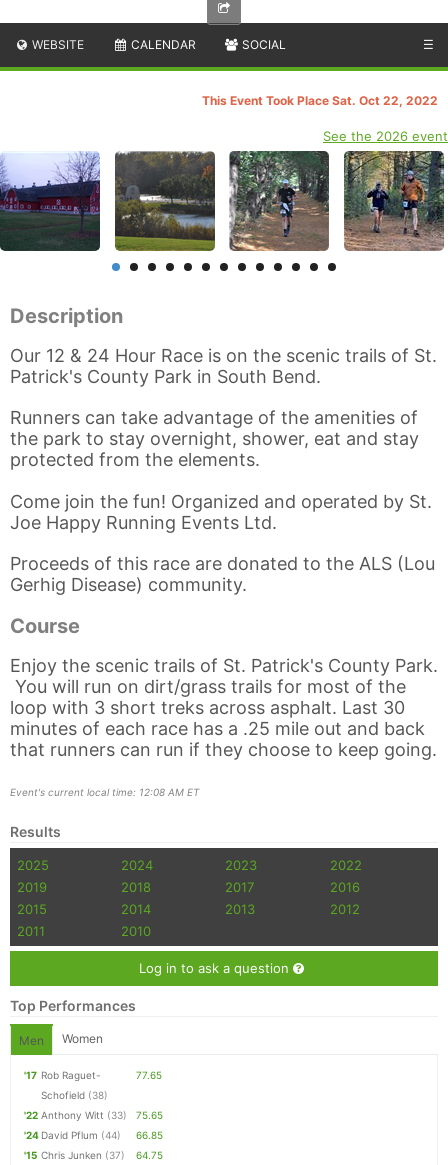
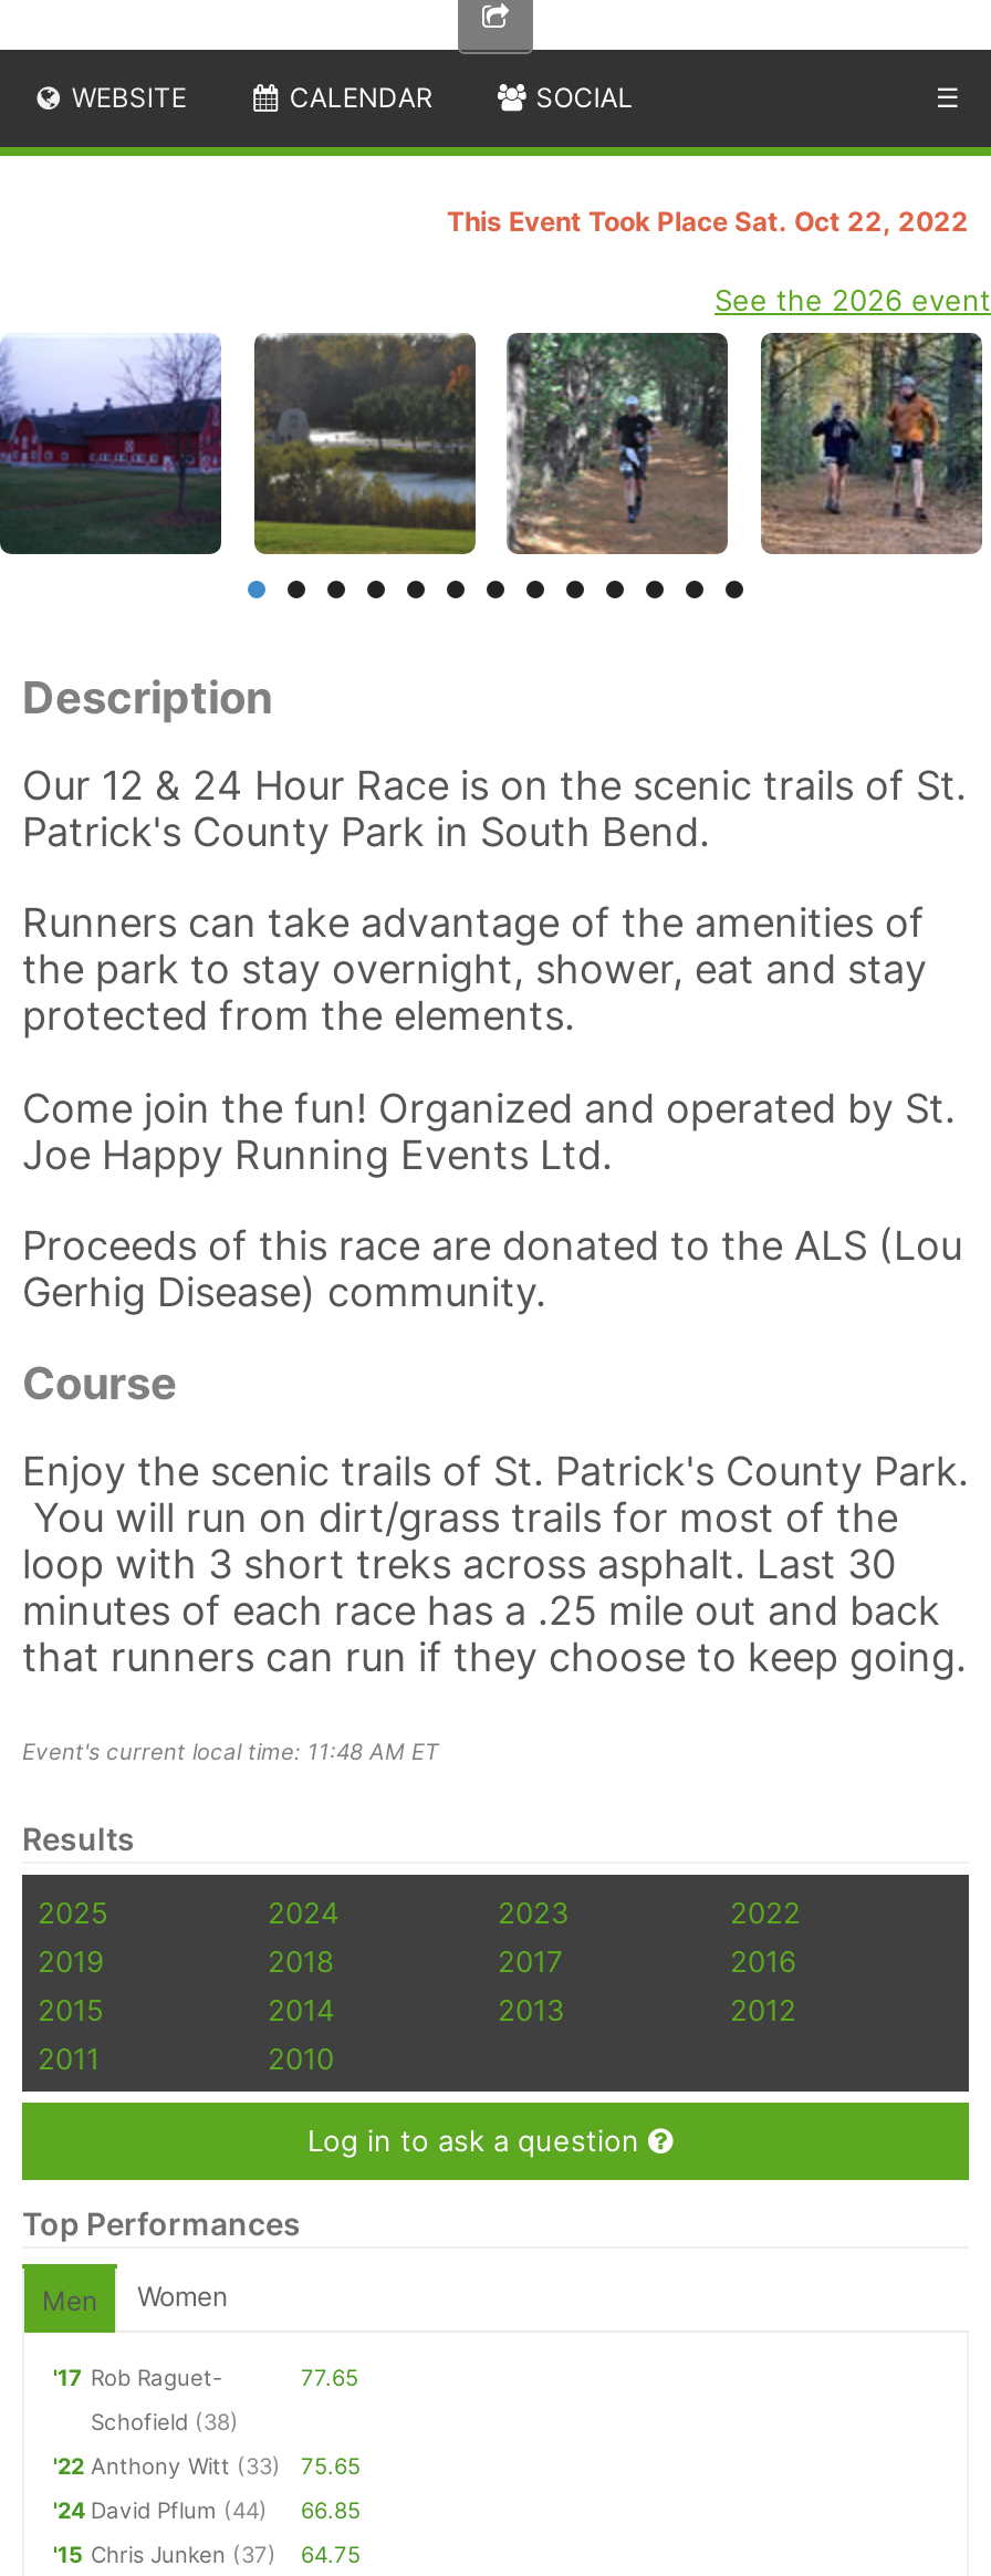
[10,786,199,798] Event's current local time: 12:08 AM ET -> [22,1738,438,1765] Event's current local time: 11:48 AM ET

